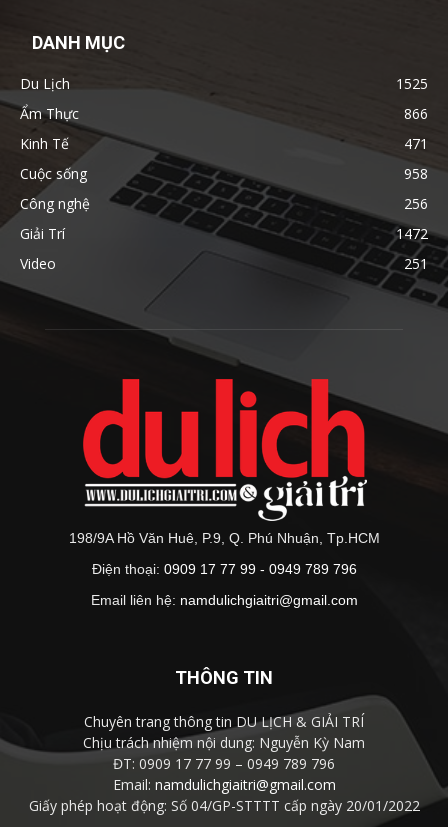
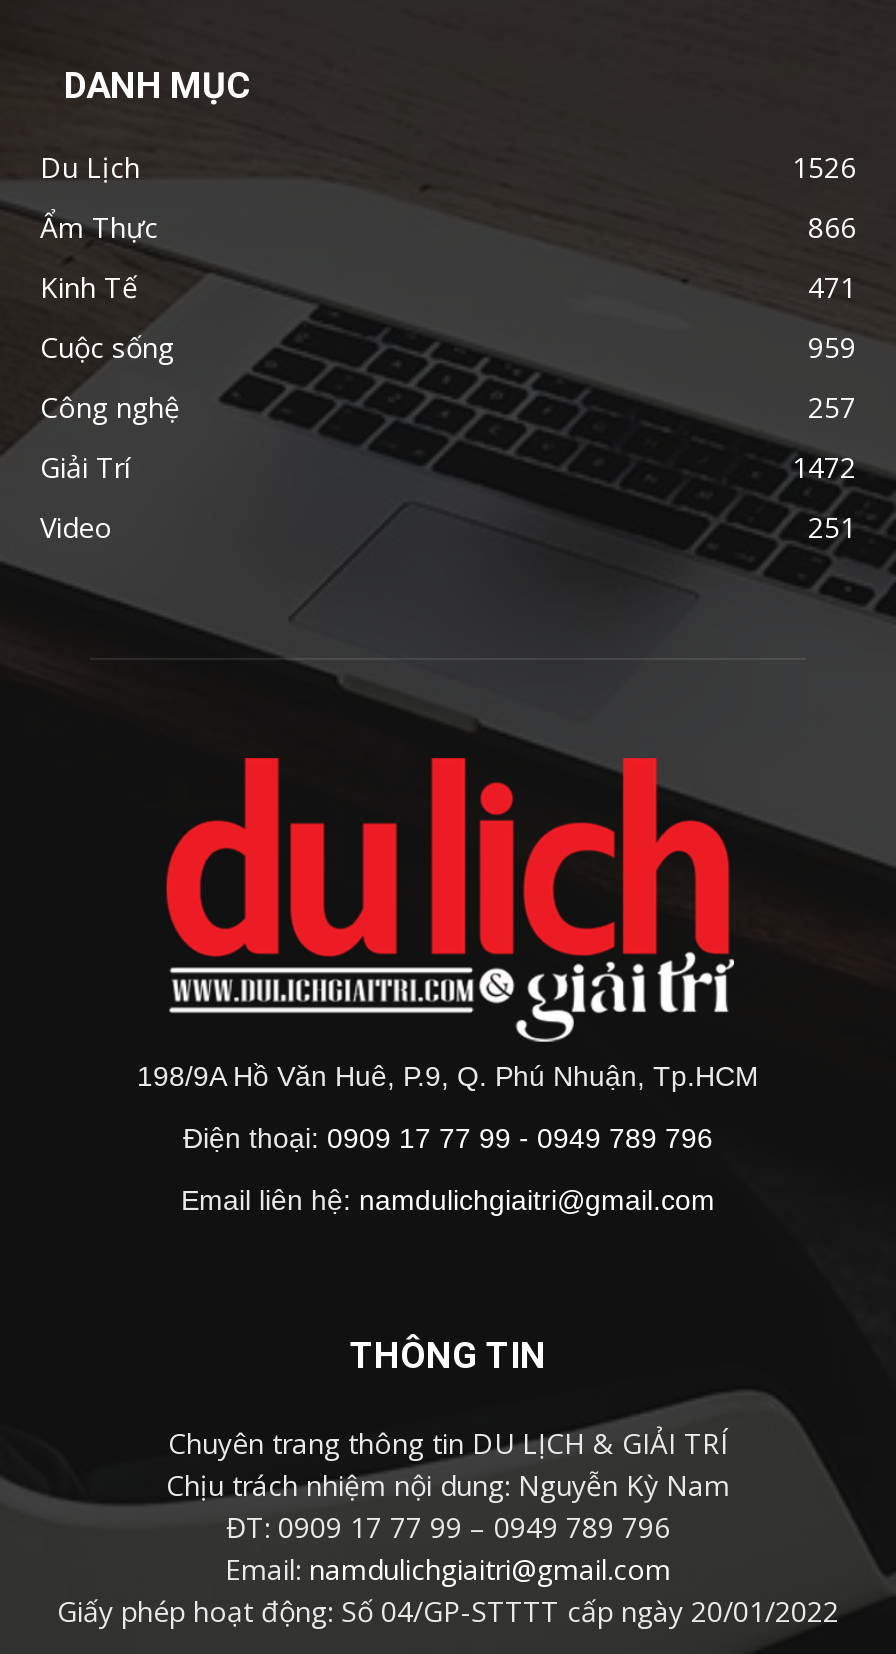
[396,74,428,93] 1525 -> [792,149,856,187] 1526
[404,164,428,183] 958 -> [808,329,856,367] 959
[404,194,428,213] 256 -> [808,389,856,427] 257

